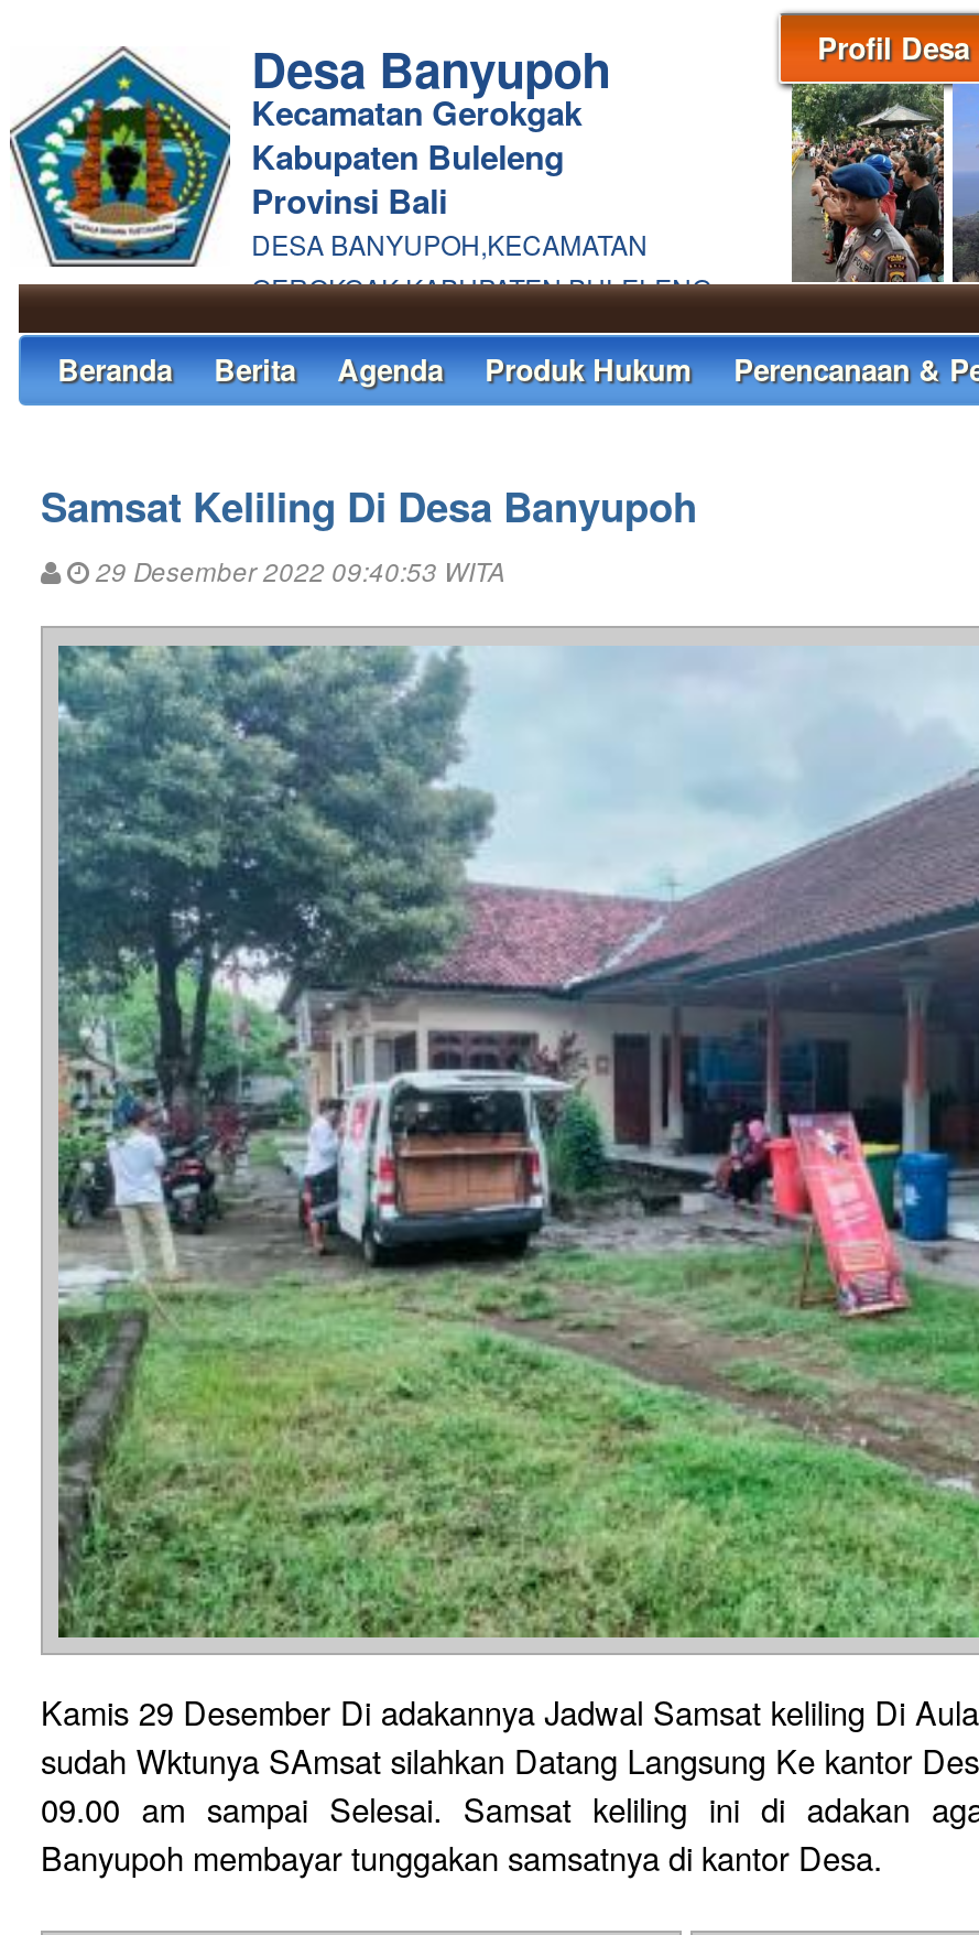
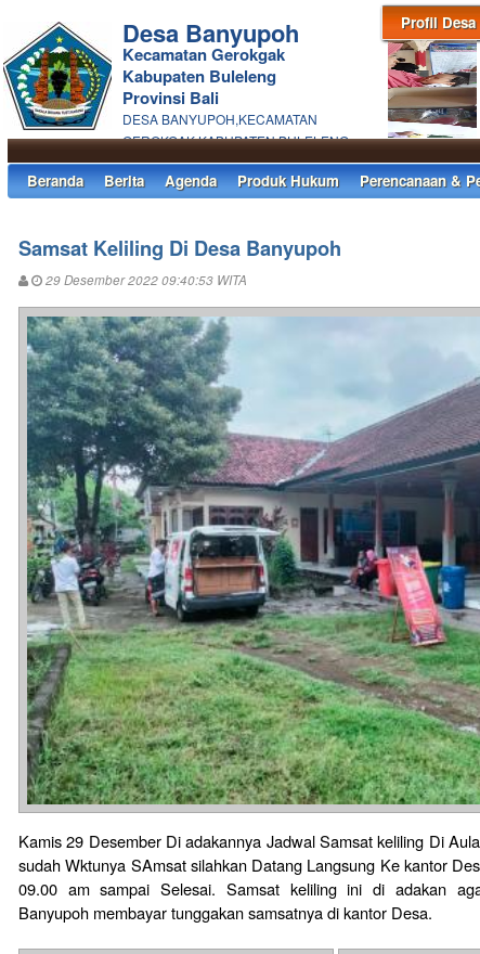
[790,82,972,284] [image] -> [387,39,477,139] [image]

